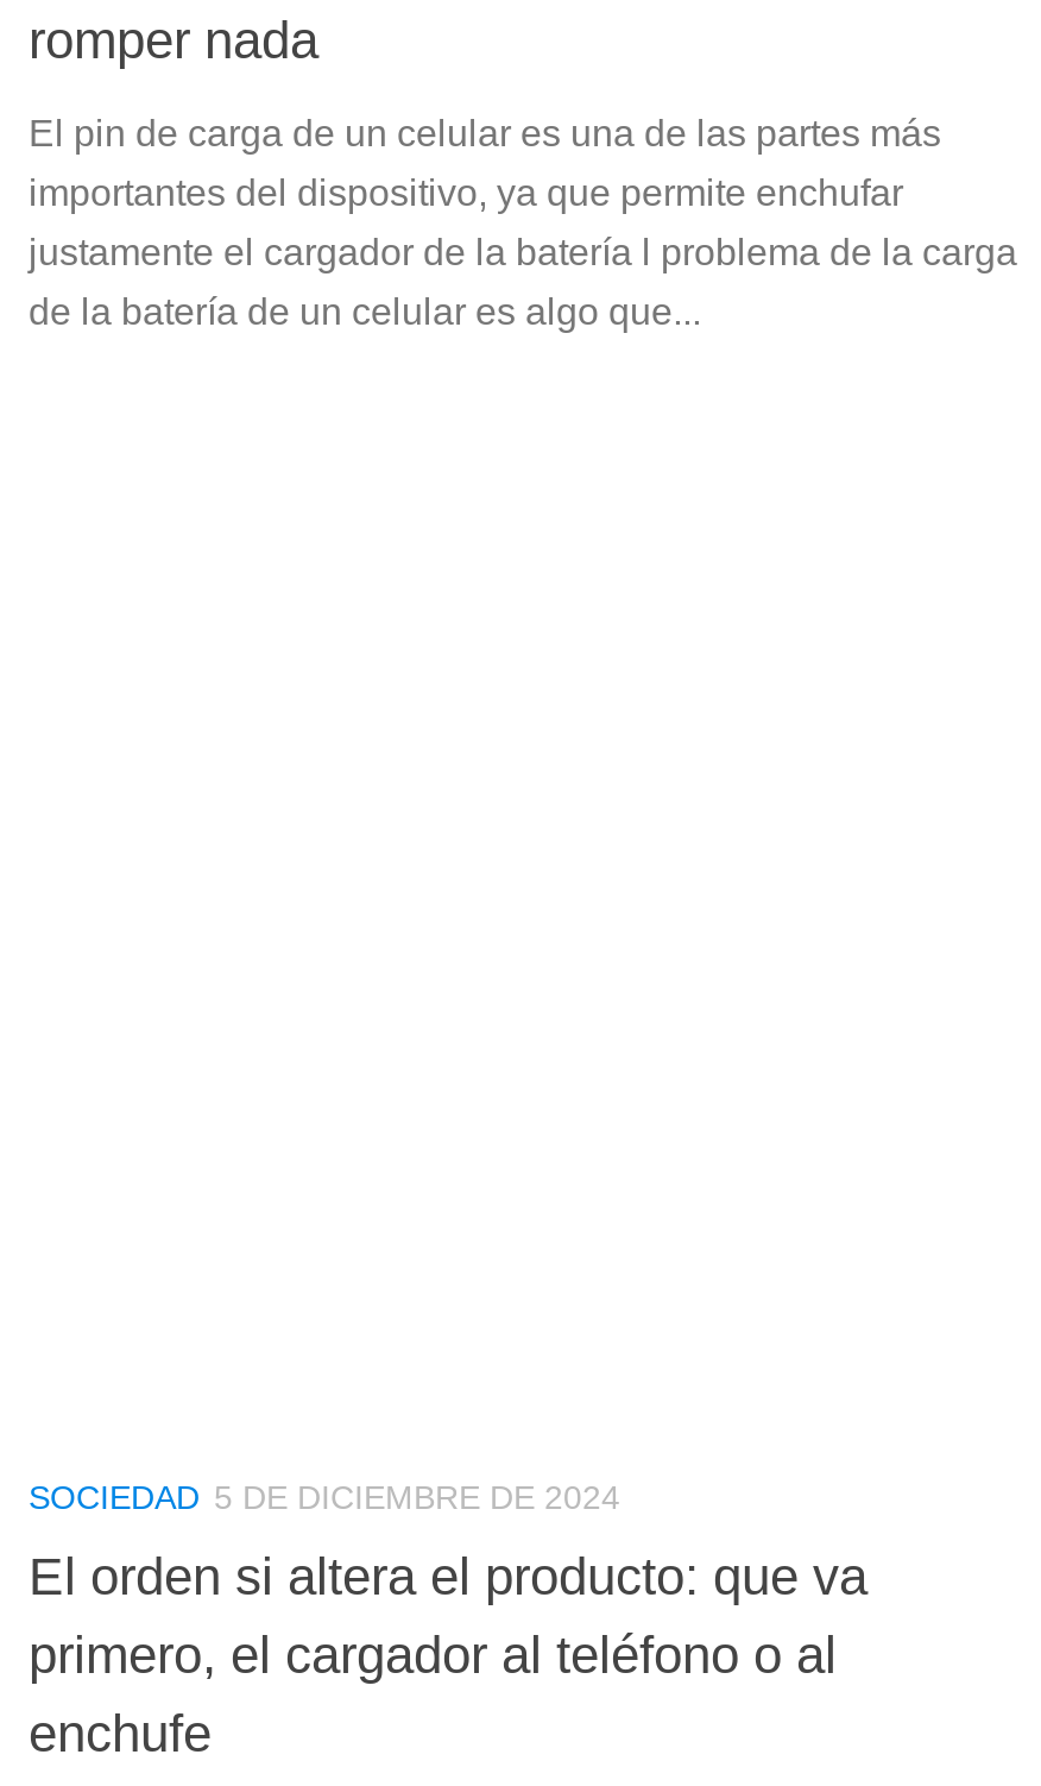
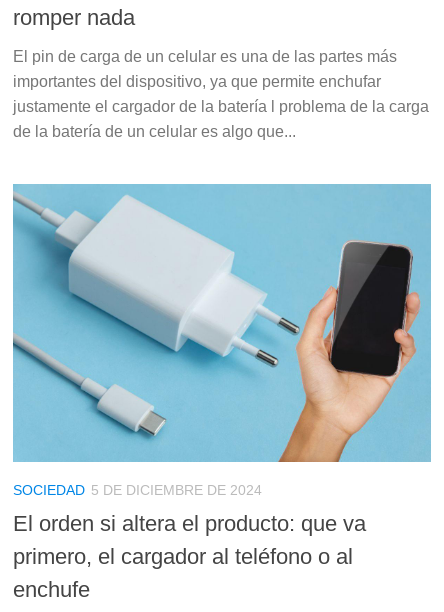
none -> [12,183,432,463] [image]

